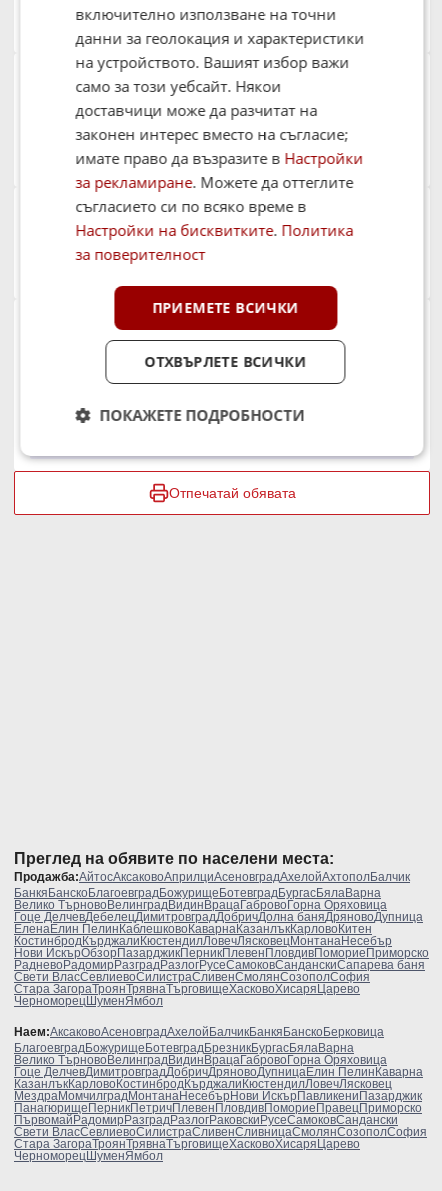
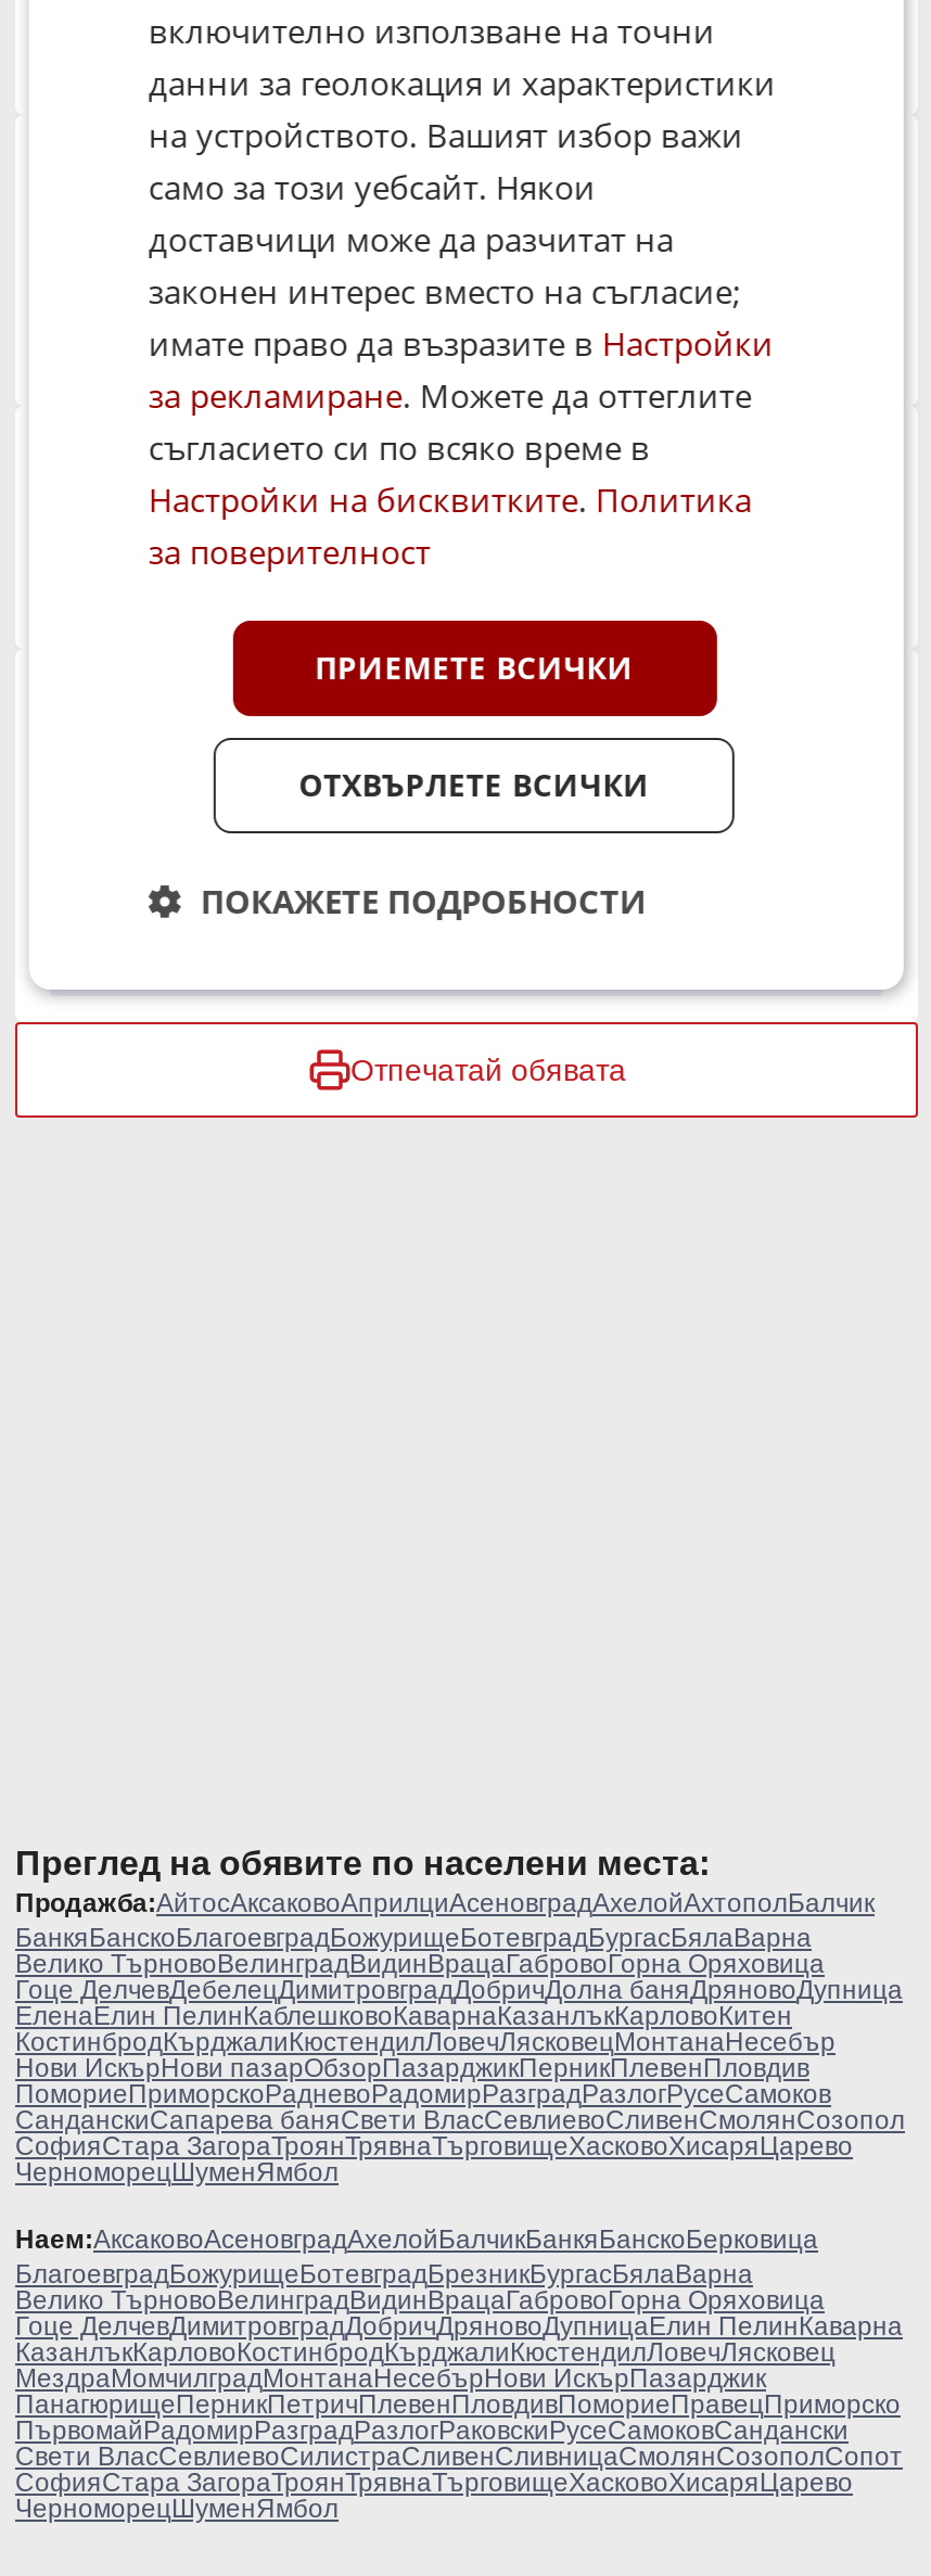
[14,946,429,996] Нови ИскърОбзорПазарджикПерникПлевенПловдивПомориеПриморско | РадневоРадомирРазградРазлогРусеСамоковСанданскиСапарева баня | Свети ВласСевлиевоСилистраСливенСмолянСозополСофия | Стара ЗагораТроянТрявнаТърговищеХасковоХисаряЦарево -> [15,2053,905,2161] Нови ИскърНови пазарОбзорПазарджикПерникПлевенПловдив | ПомориеПриморскоРадневоРадомирРазградРазлогРусеСамоков | СанданскиСапарева баняСвети ВласСевлиевоСливенСмолянСозопол | СофияСтара ЗагораТроянТрявнаТърговищеХасковоХисаряЦарево
[14,1089,422,1103] МездраМомчилградМонтанаНесебърНови ИскърПавликениПазарджик -> [15,2363,766,2394] МездраМомчилградМонтанаНесебърНови ИскърПазарджик
[14,1125,427,1151] Свети ВласСевлиевоСилистраСливенСливницаСмолянСозополСофия | Стара ЗагораТроянТрявнаТърговищеХасковоХисаряЦарево -> [15,2441,903,2498] Свети ВласСевлиевоСилистраСливенСливницаСмолянСозополСопот | СофияСтара ЗагораТроянТрявнаТърговищеХасковоХисаряЦарево

